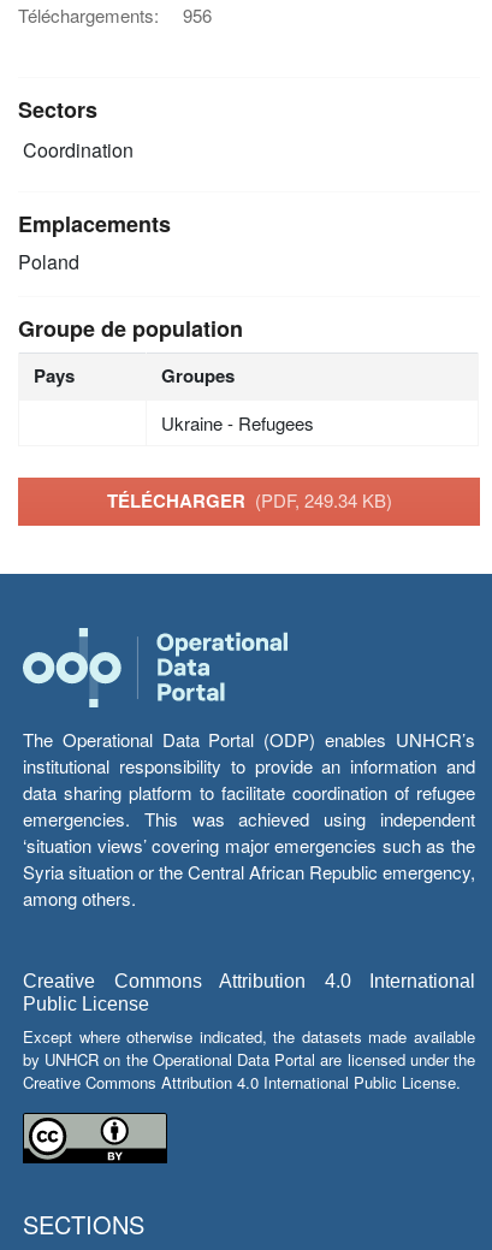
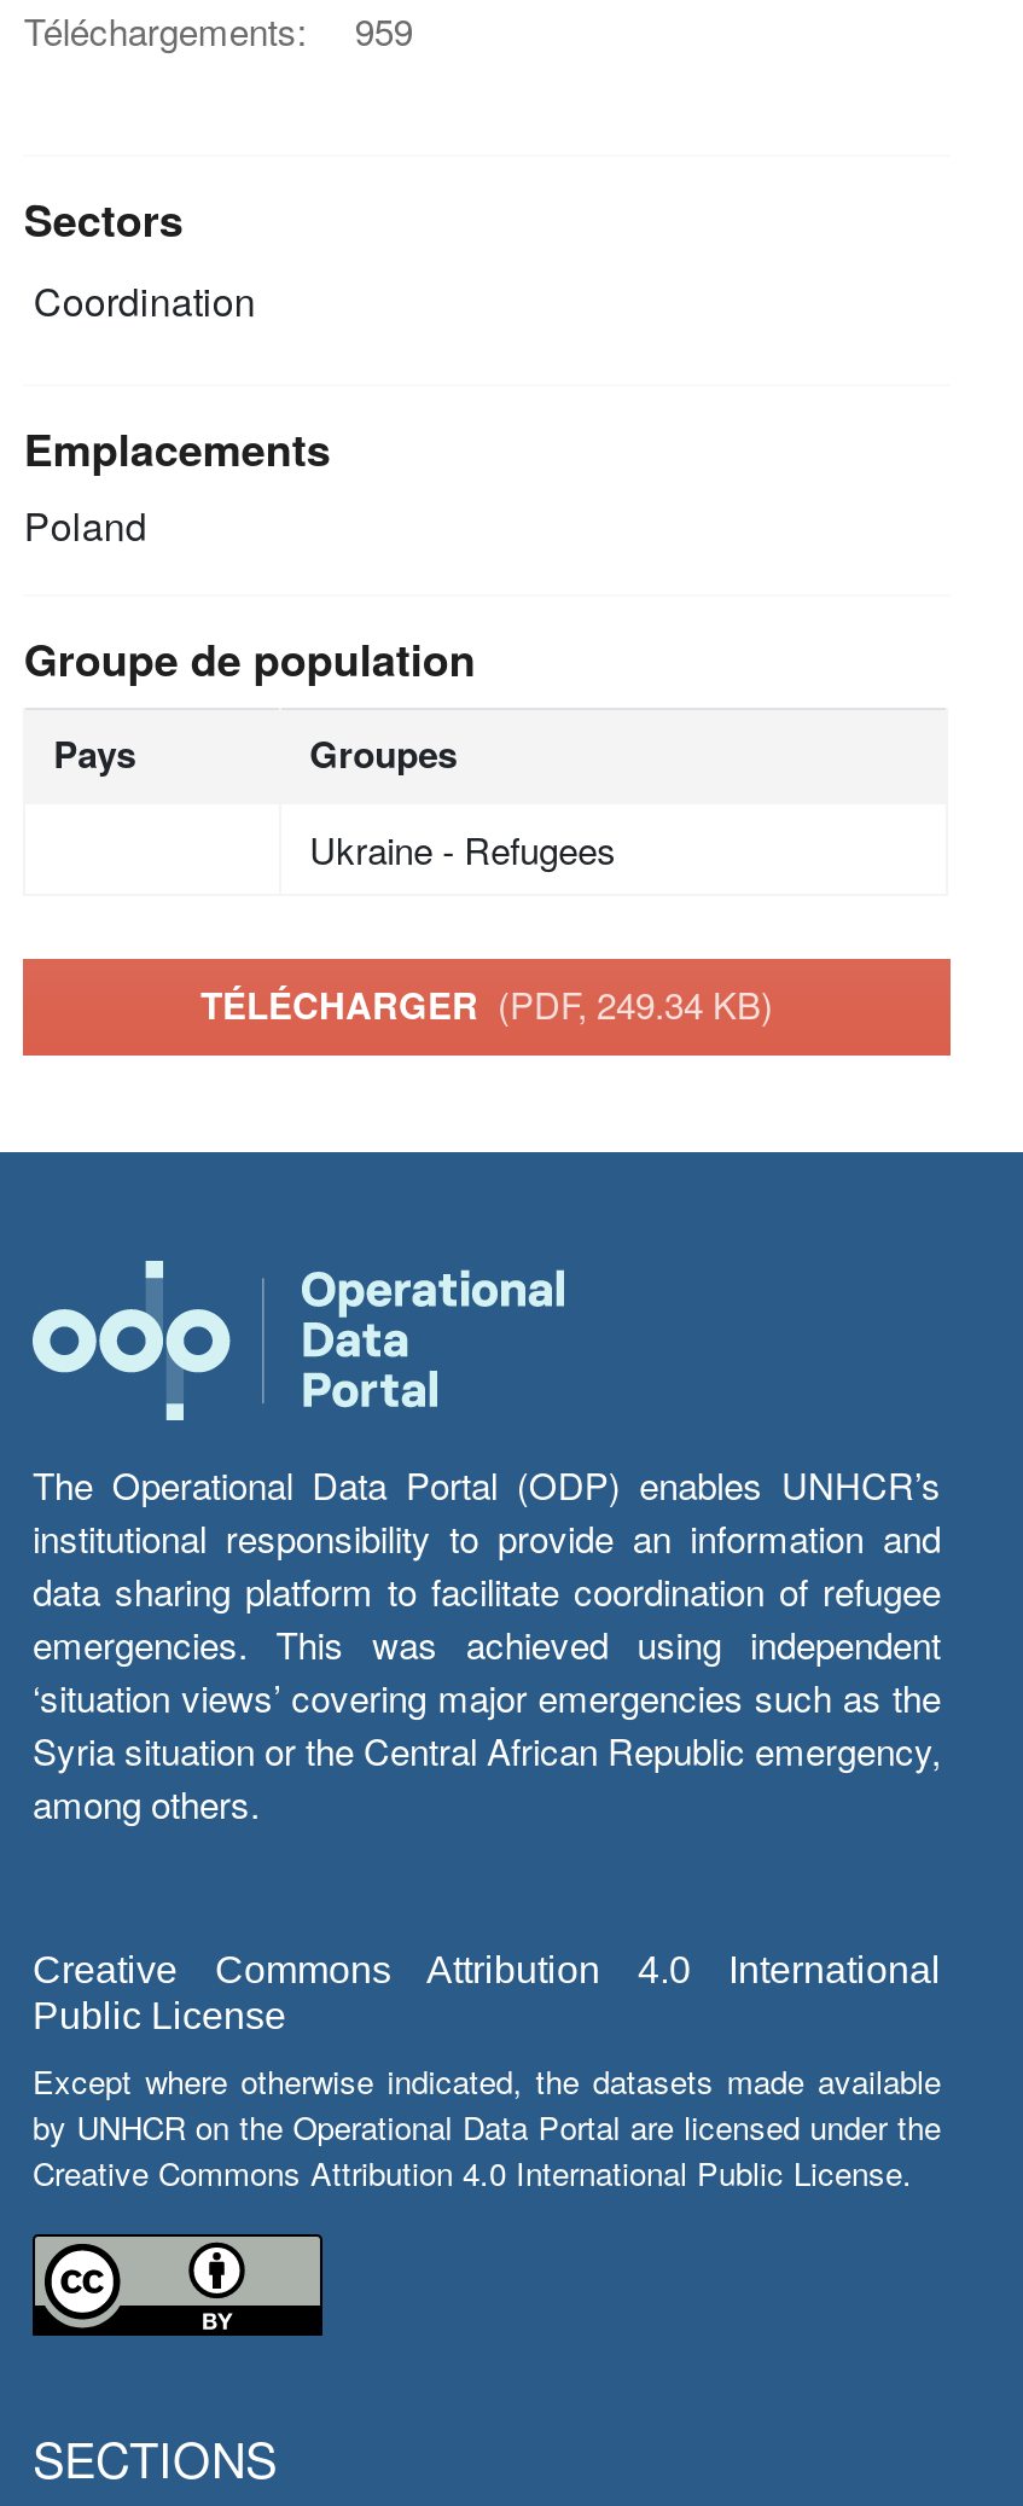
[18,2,212,27] Téléchargements: 956 -> [24,4,413,55] Téléchargements: 959

